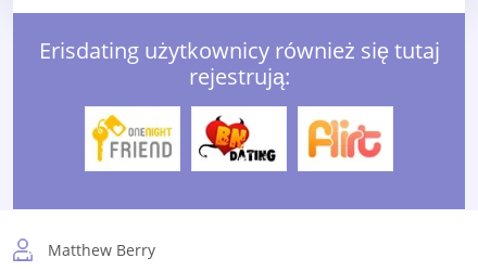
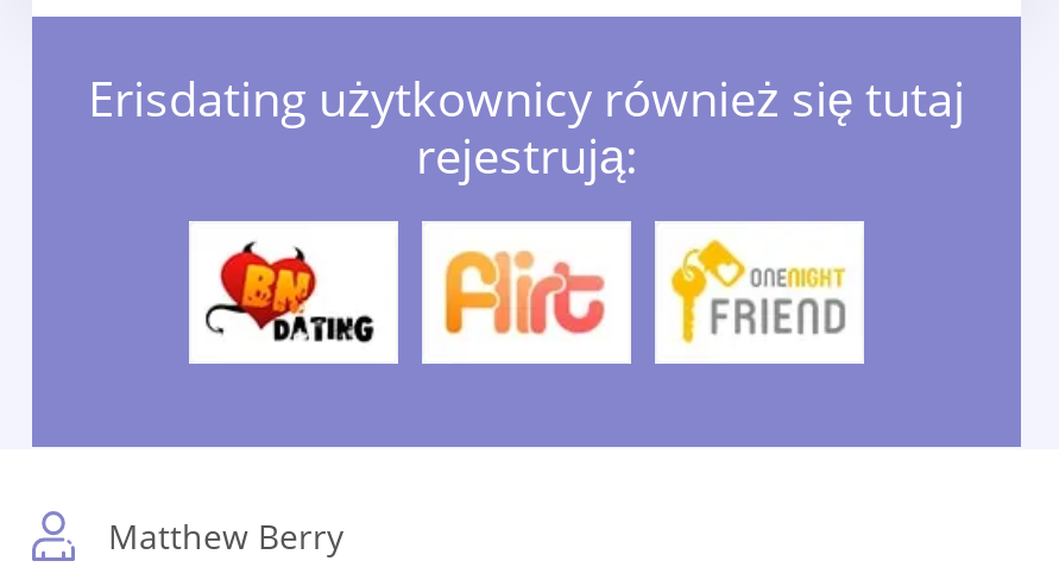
[90,114,173,164] [image] -> [203,240,379,345] [image]
[198,115,277,163] [image] -> [439,242,607,342] [image]
[305,115,385,162] [image] -> [669,238,847,347] [image]

